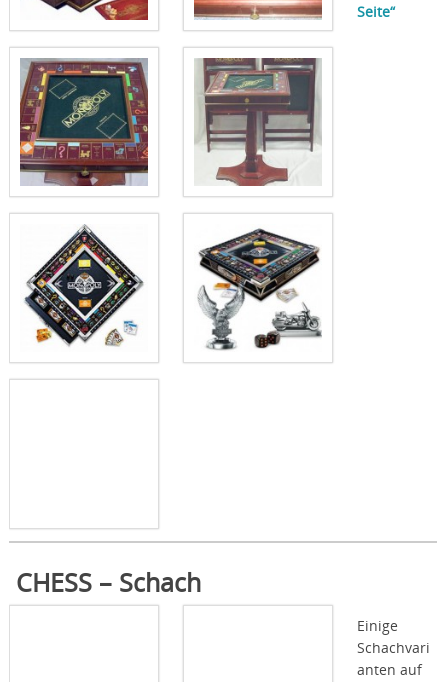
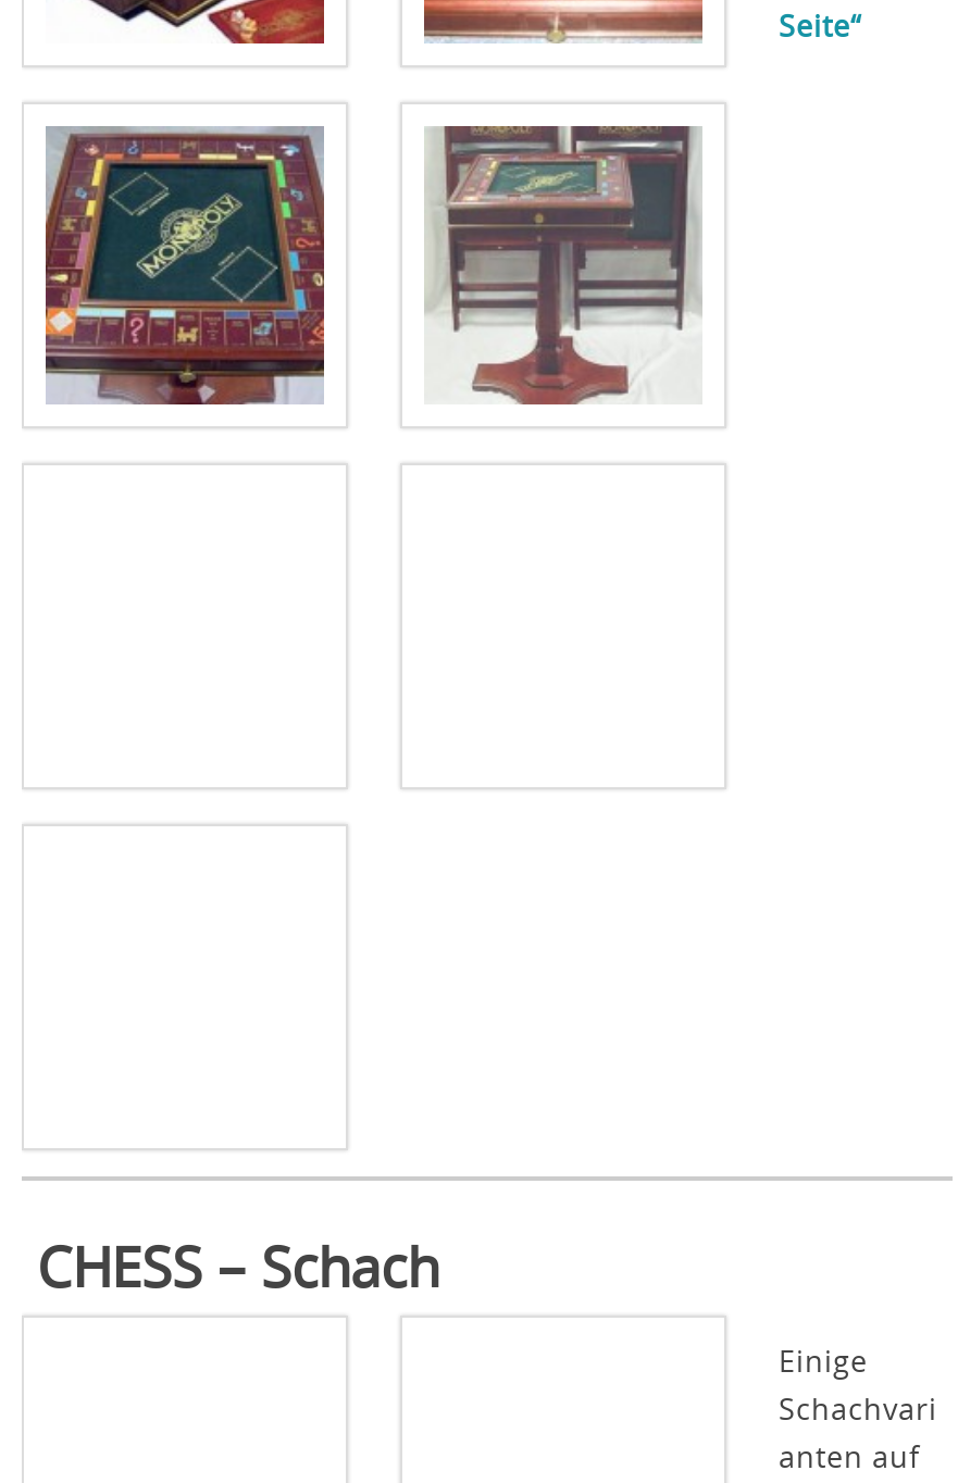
[24,224,144,347] [image] -> none
[197,228,322,351] [image] -> none

